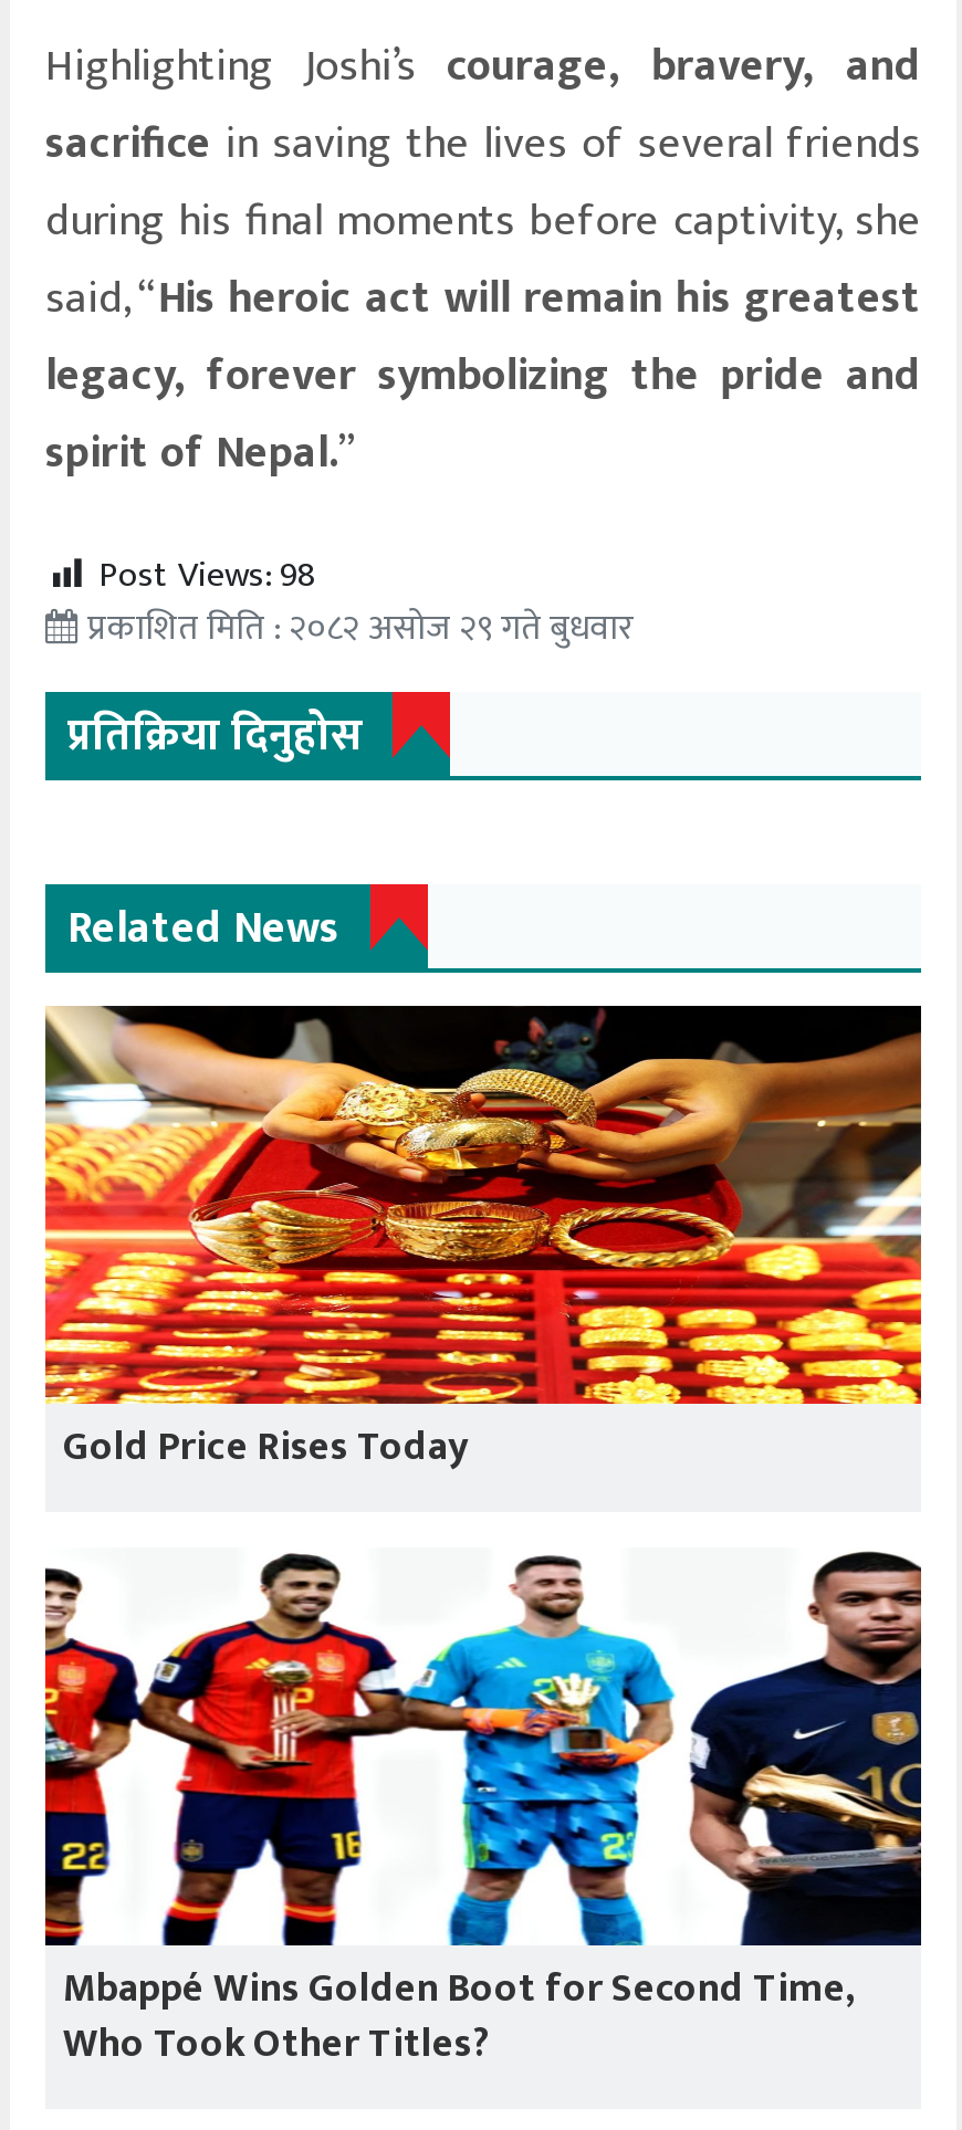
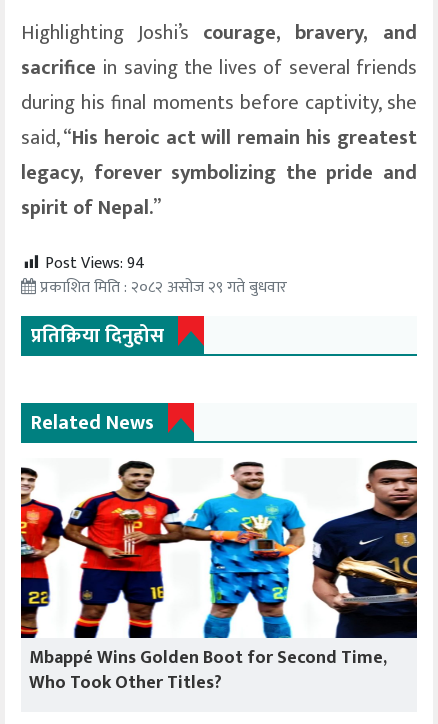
[98,545,315,605] Post Views: 98 -> [45,250,145,277] Post Views: 94
[43,1004,923,1480] [image] | Gold Price Rises Today -> none

